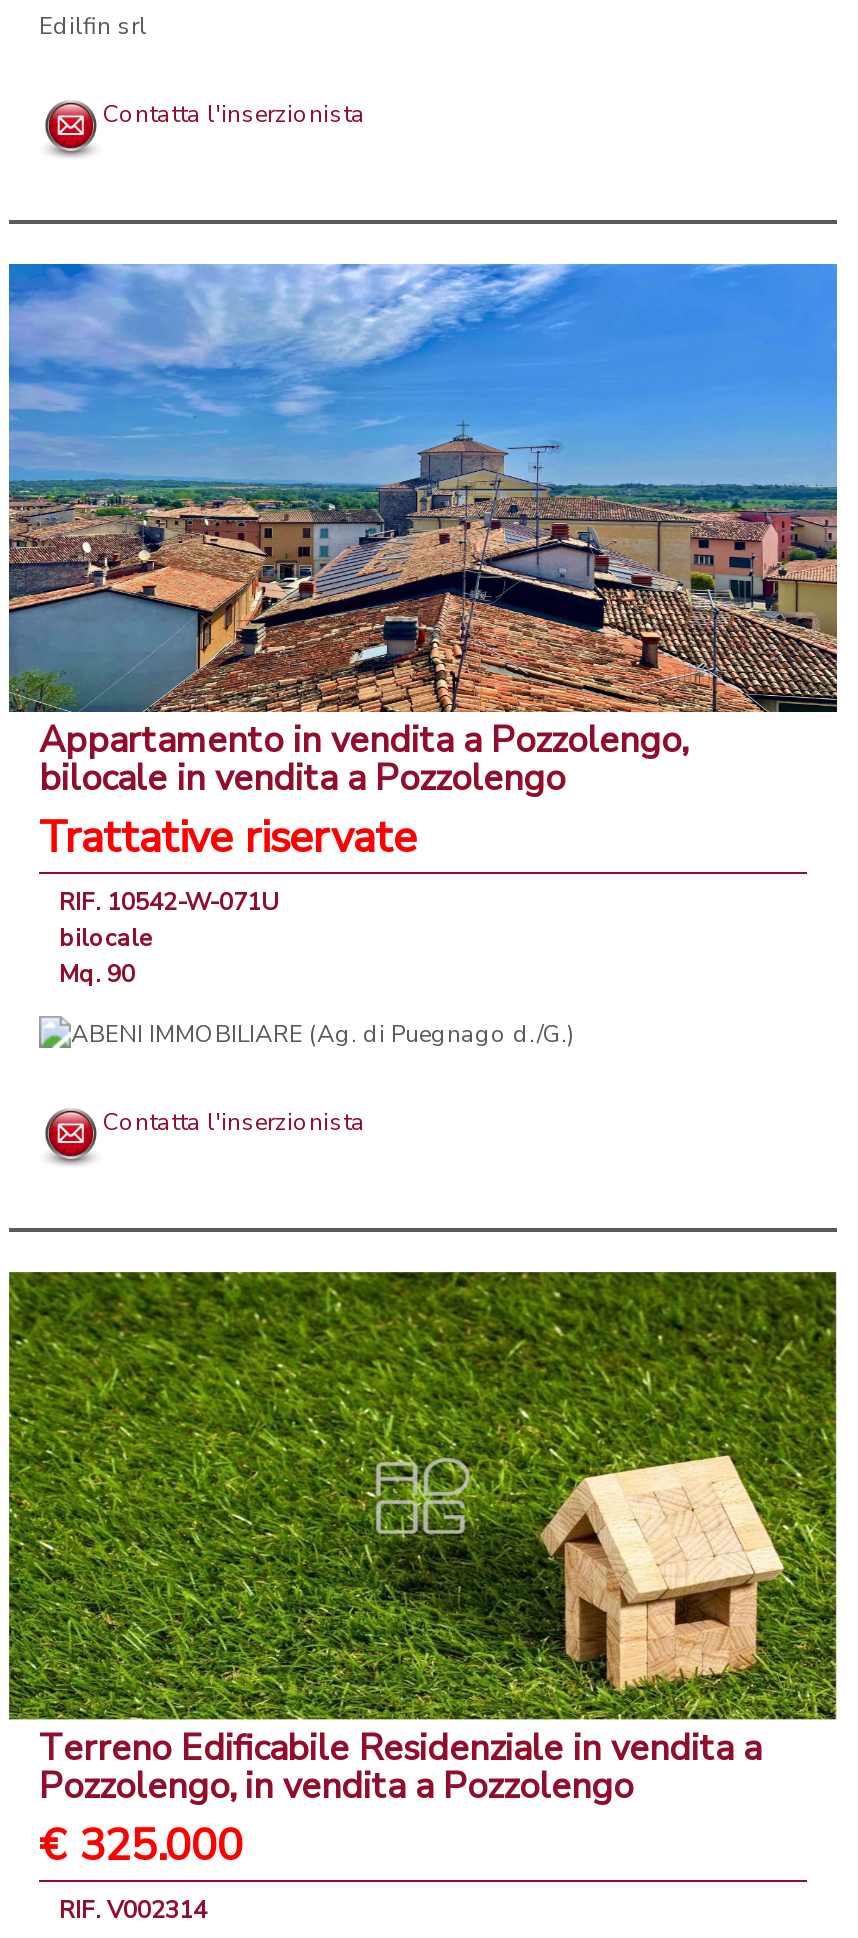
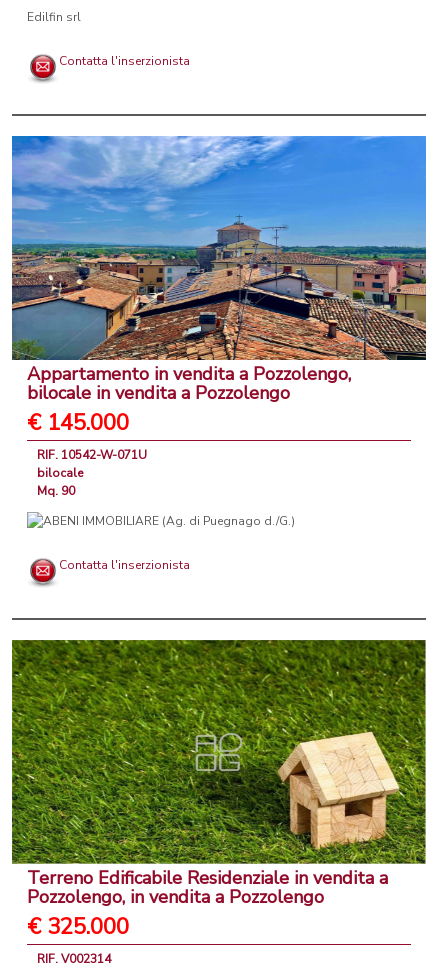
[39,809,417,869] Trattative riservate -> [27,408,129,438] € 145.000

